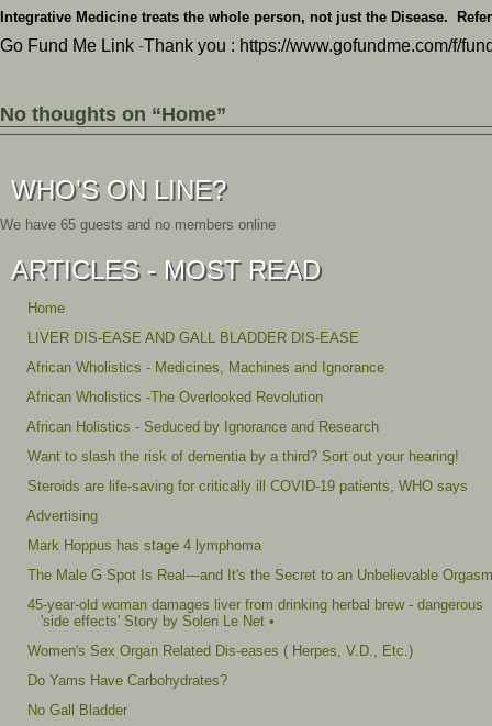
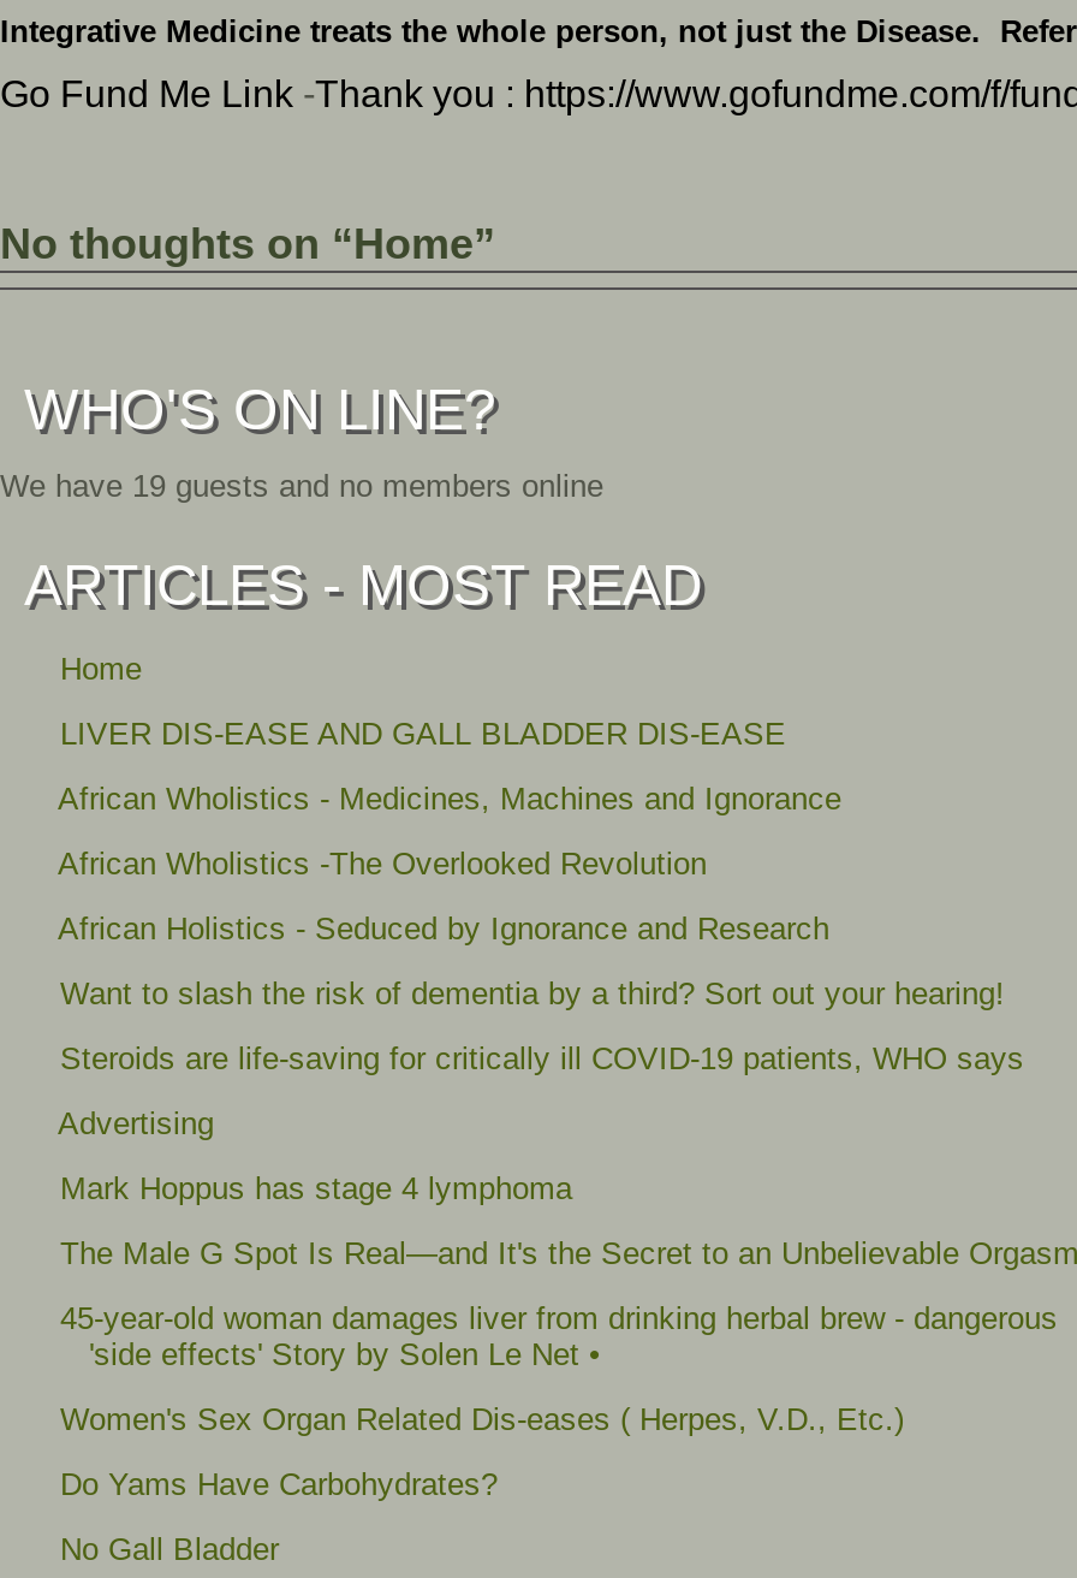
[0,216,276,233] We have 65 guests and no members online -> [0,468,603,504] We have 19 guests and no members online

